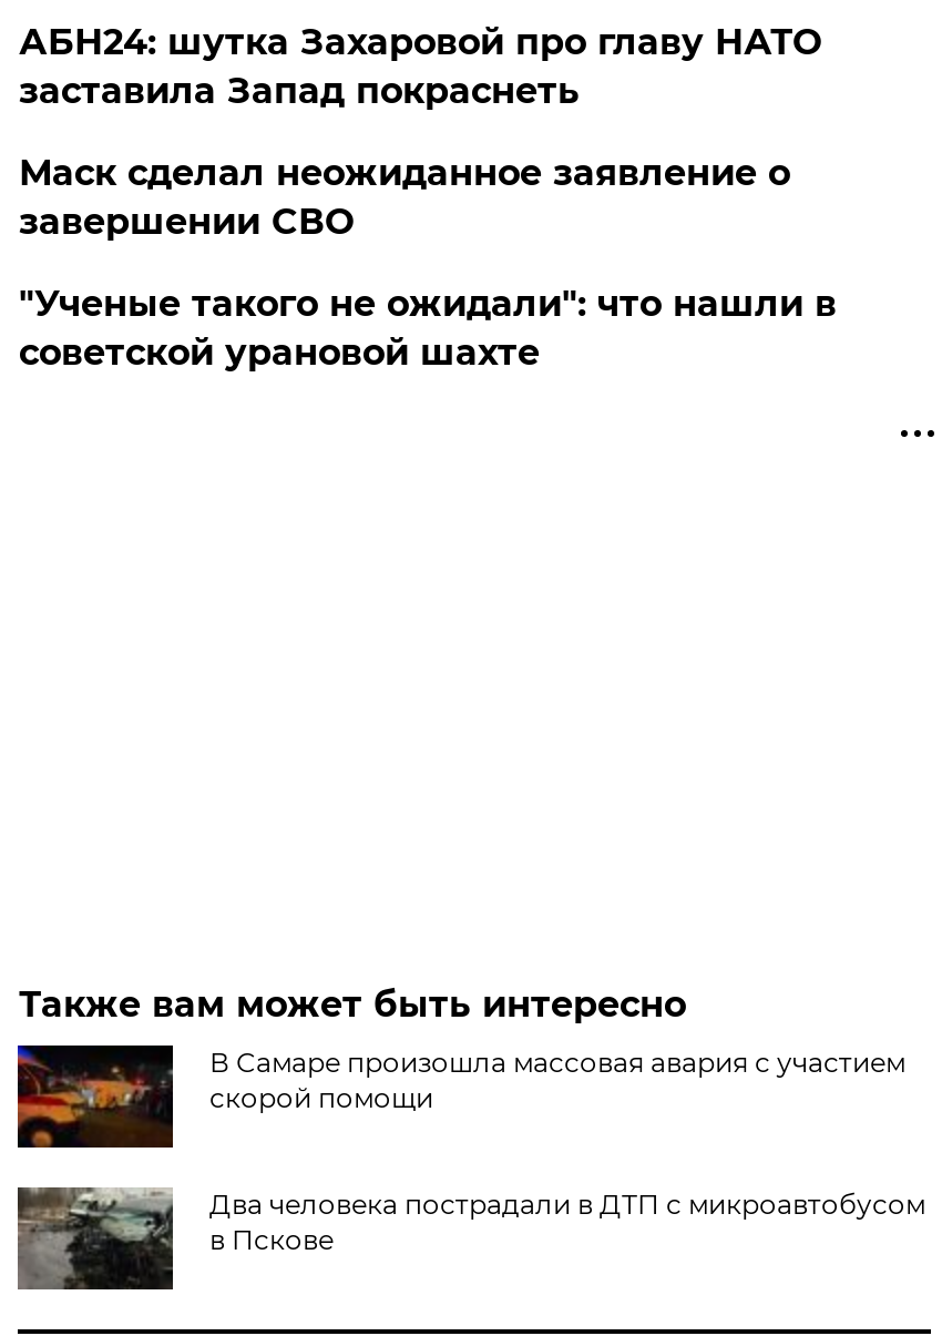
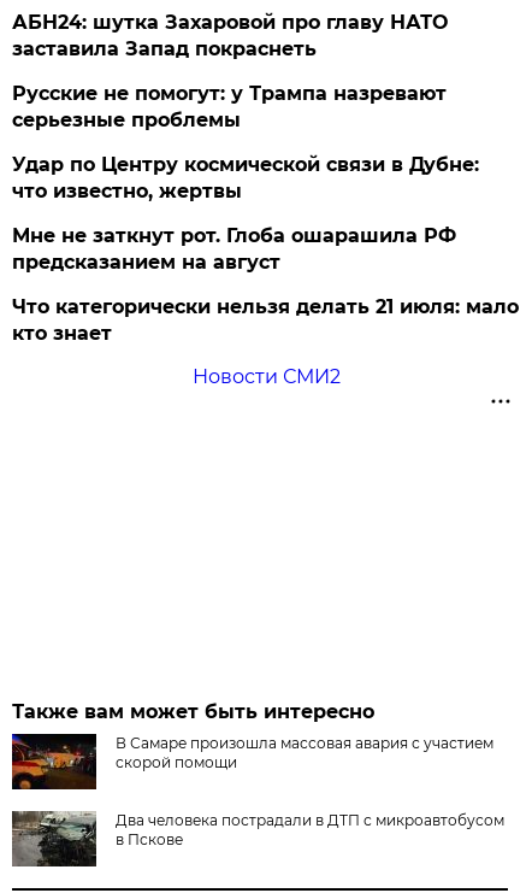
[19,152,836,373] Маск сделал неожиданное заявление о | завершении СВО | "Ученые такого не ожидали": что нашли в | советской урановой шахте -> [13,82,519,388] Русские не помогут: у Трампа назревают | серьезные проблемы | Удар по Центру космической связи в Дубне: | что известно, жертвы | Мне не заткнут рот. Глоба ошарашила РФ | предсказанием на август | Что категорически нельзя делать 21 июля: мало | кто знает | Новости СМИ2

